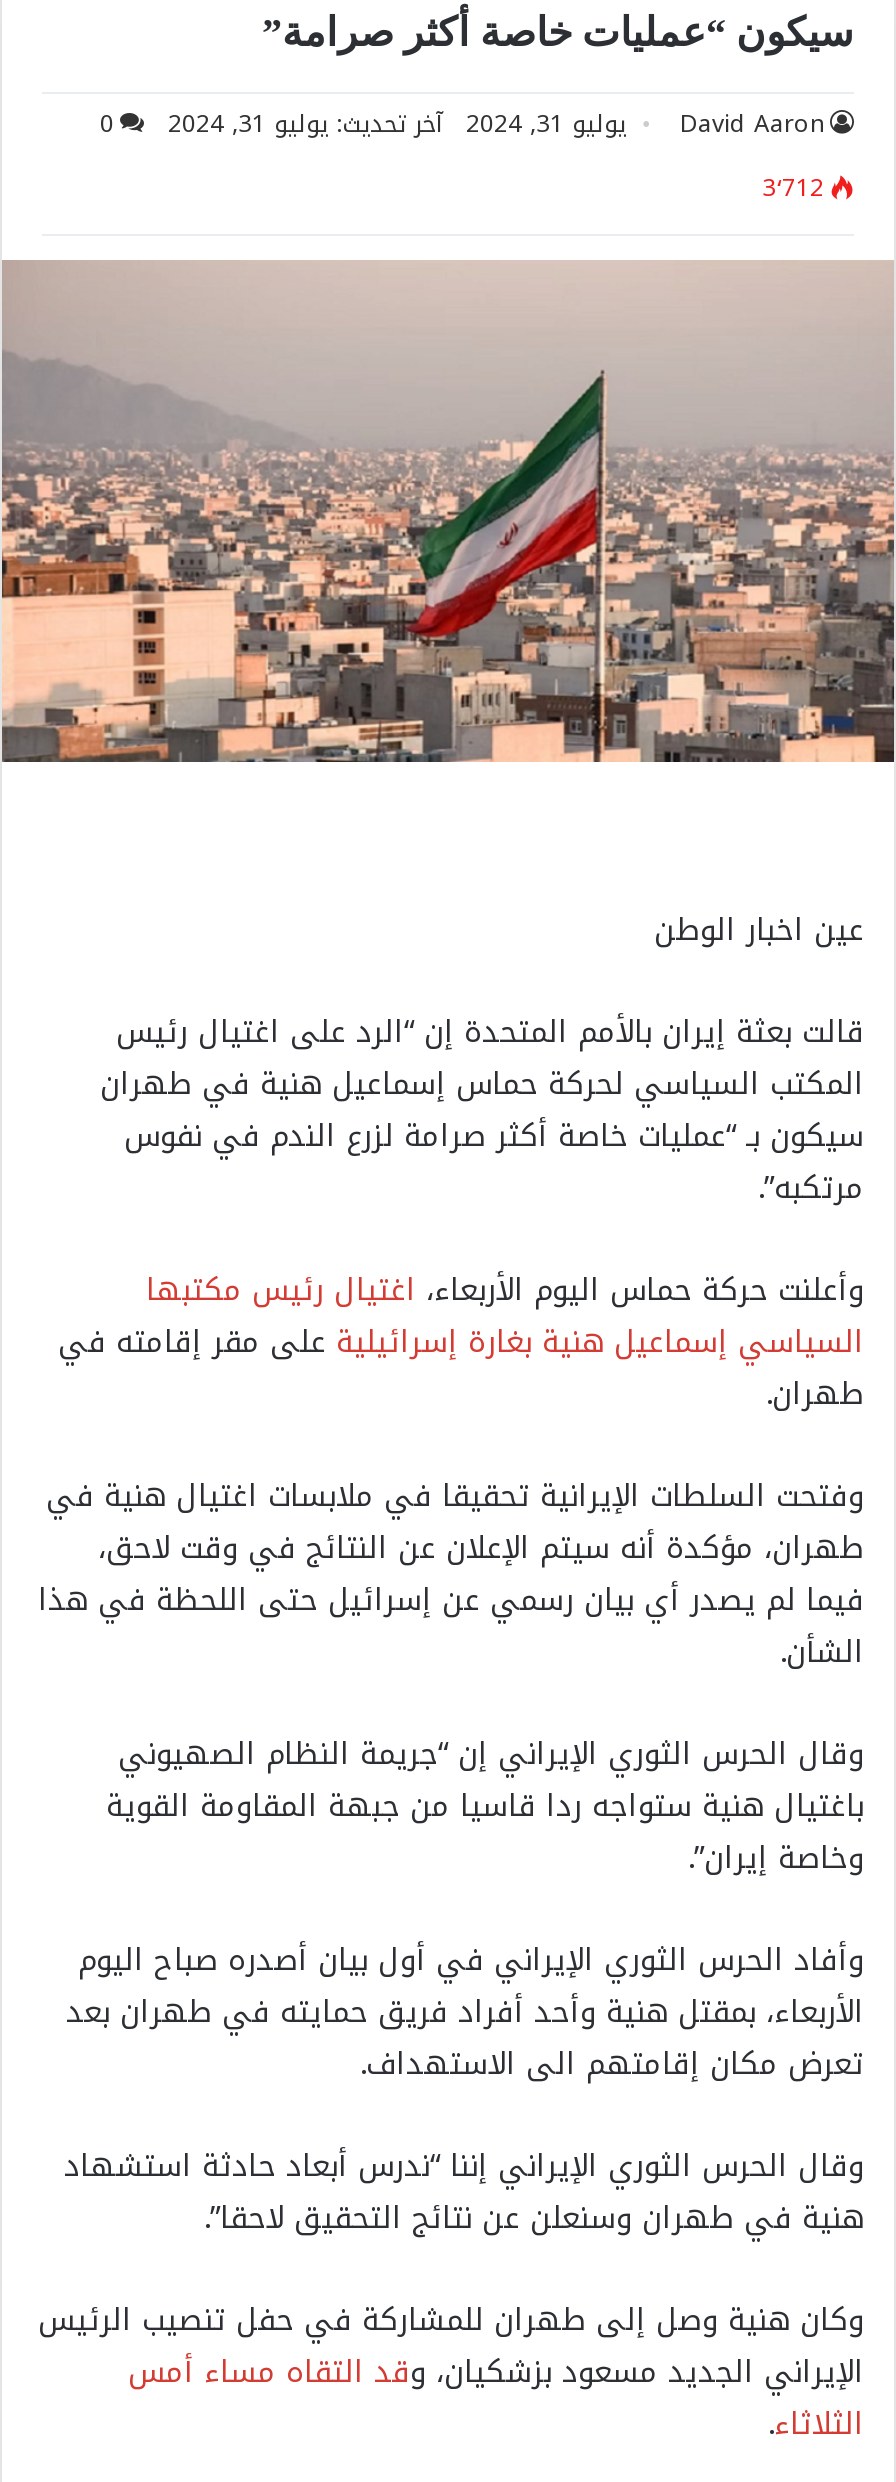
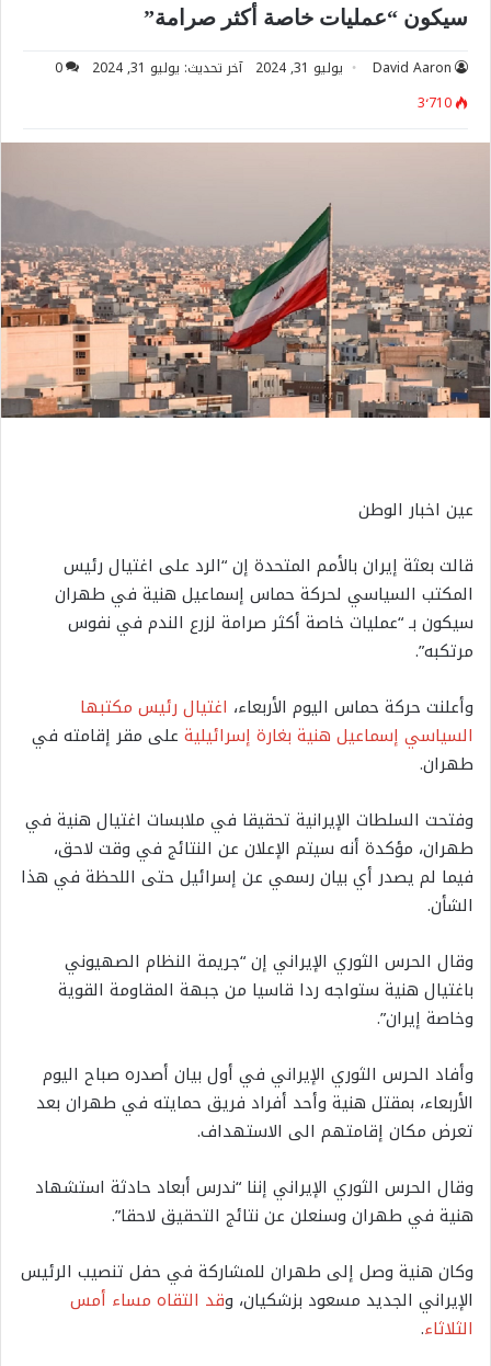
[762,166,824,210] 3٬712 -> [418,91,452,115] 3٬710

